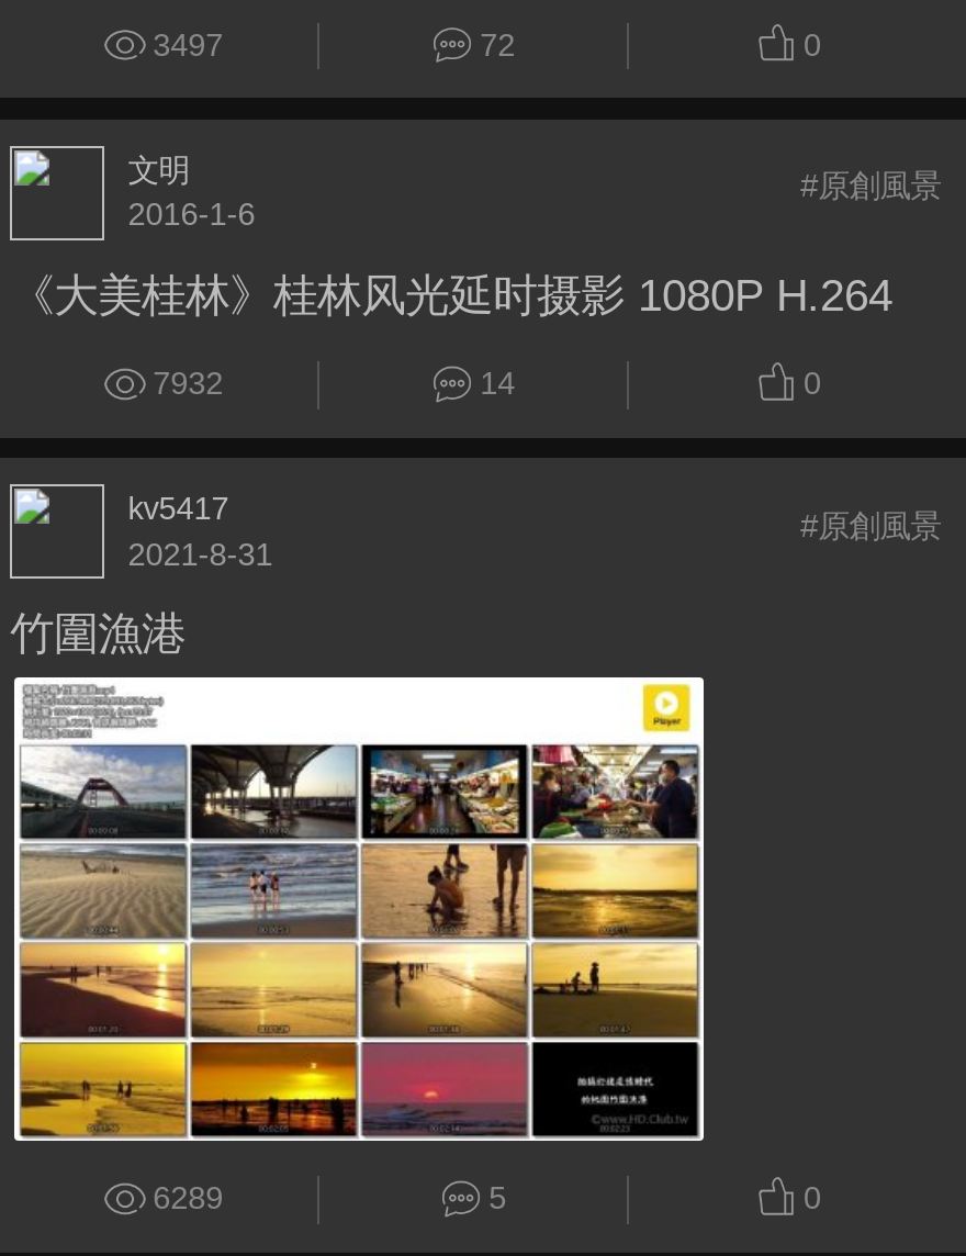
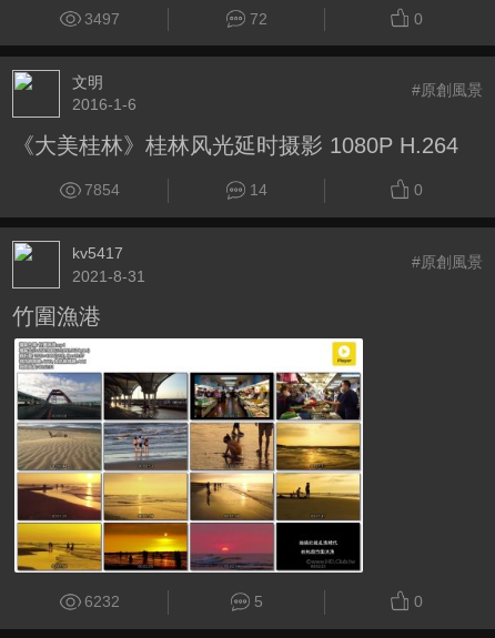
[153,366,223,401] 7932 -> [85,181,120,199] 7854
[153,1181,223,1216] 6289 -> [85,593,120,611] 6232

